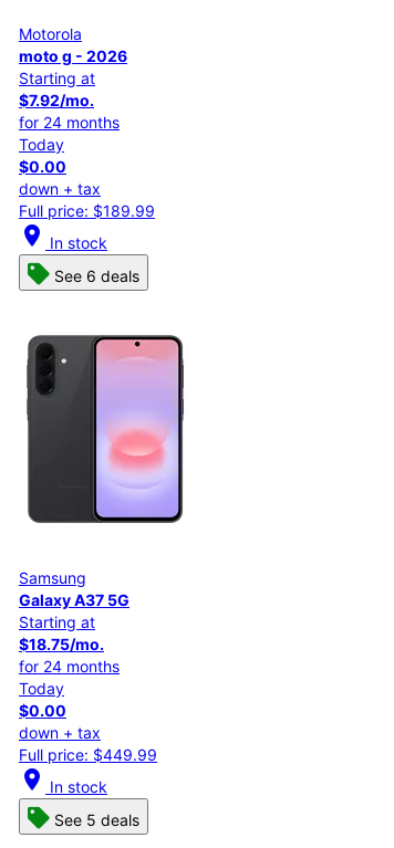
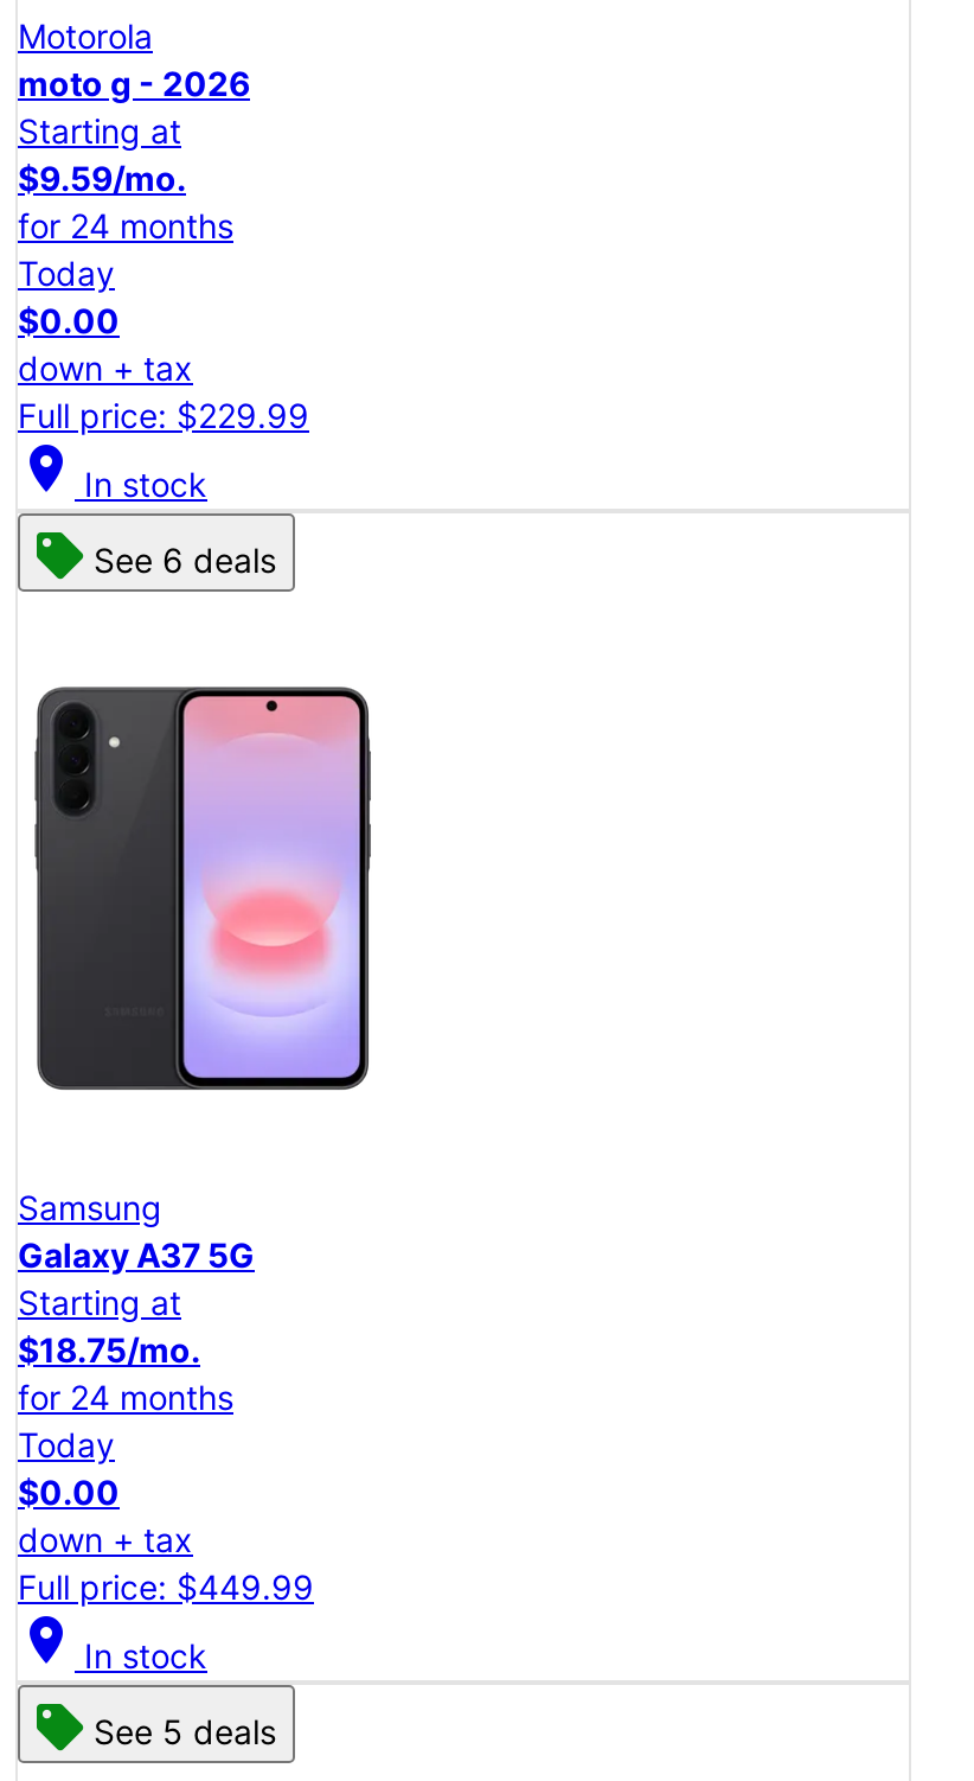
[19,91,94,110] $7.92/mo. -> [18,159,186,199] $9.59/mo.
[19,202,155,220] Full price: $189.99 -> [18,396,309,436] Full price: $229.99

